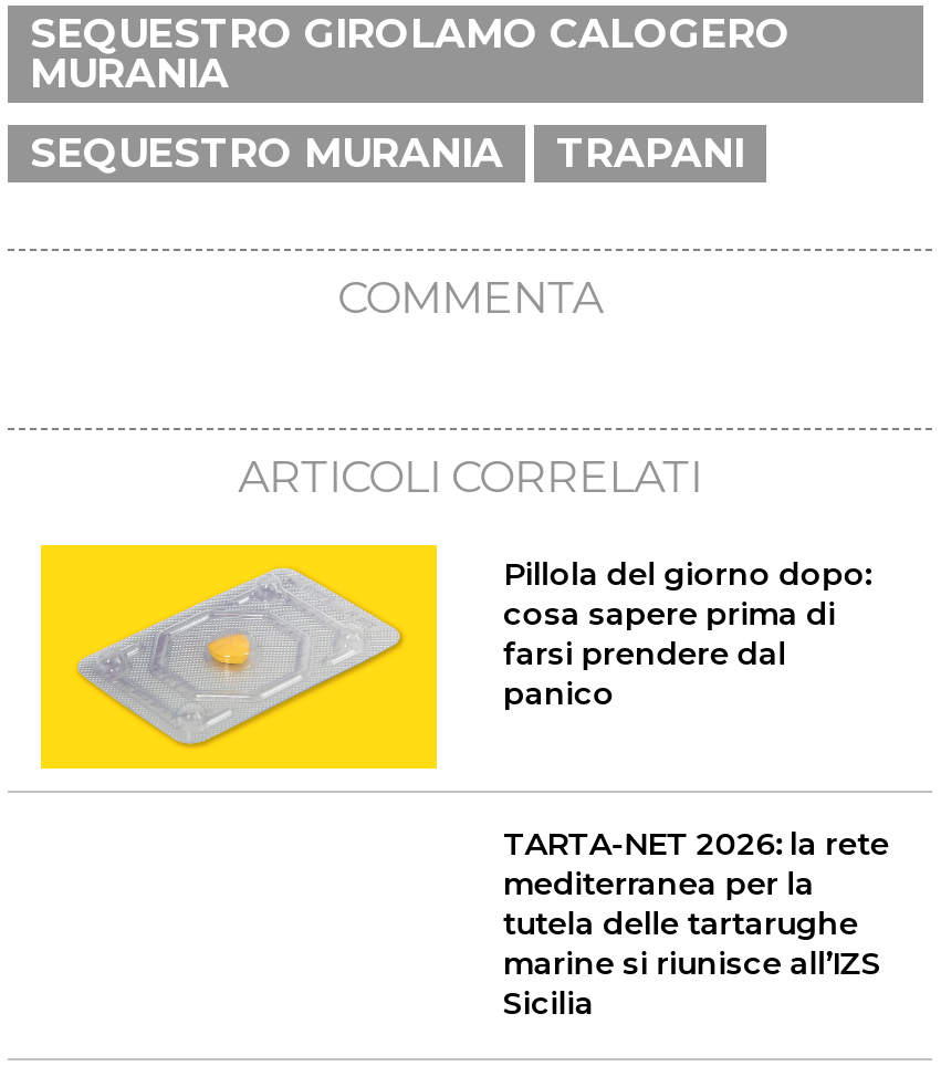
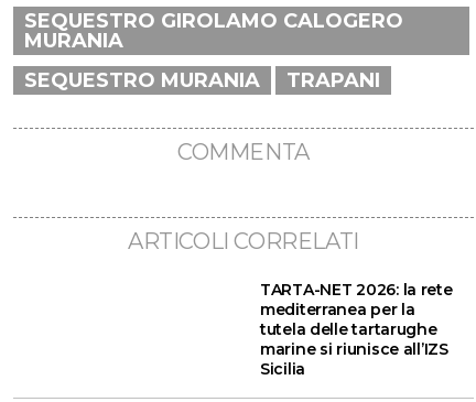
[39,543,871,773] [image] | Pillola del giorno dopo: | cosa sapere prima di | farsi prendere dal | panico -> none

